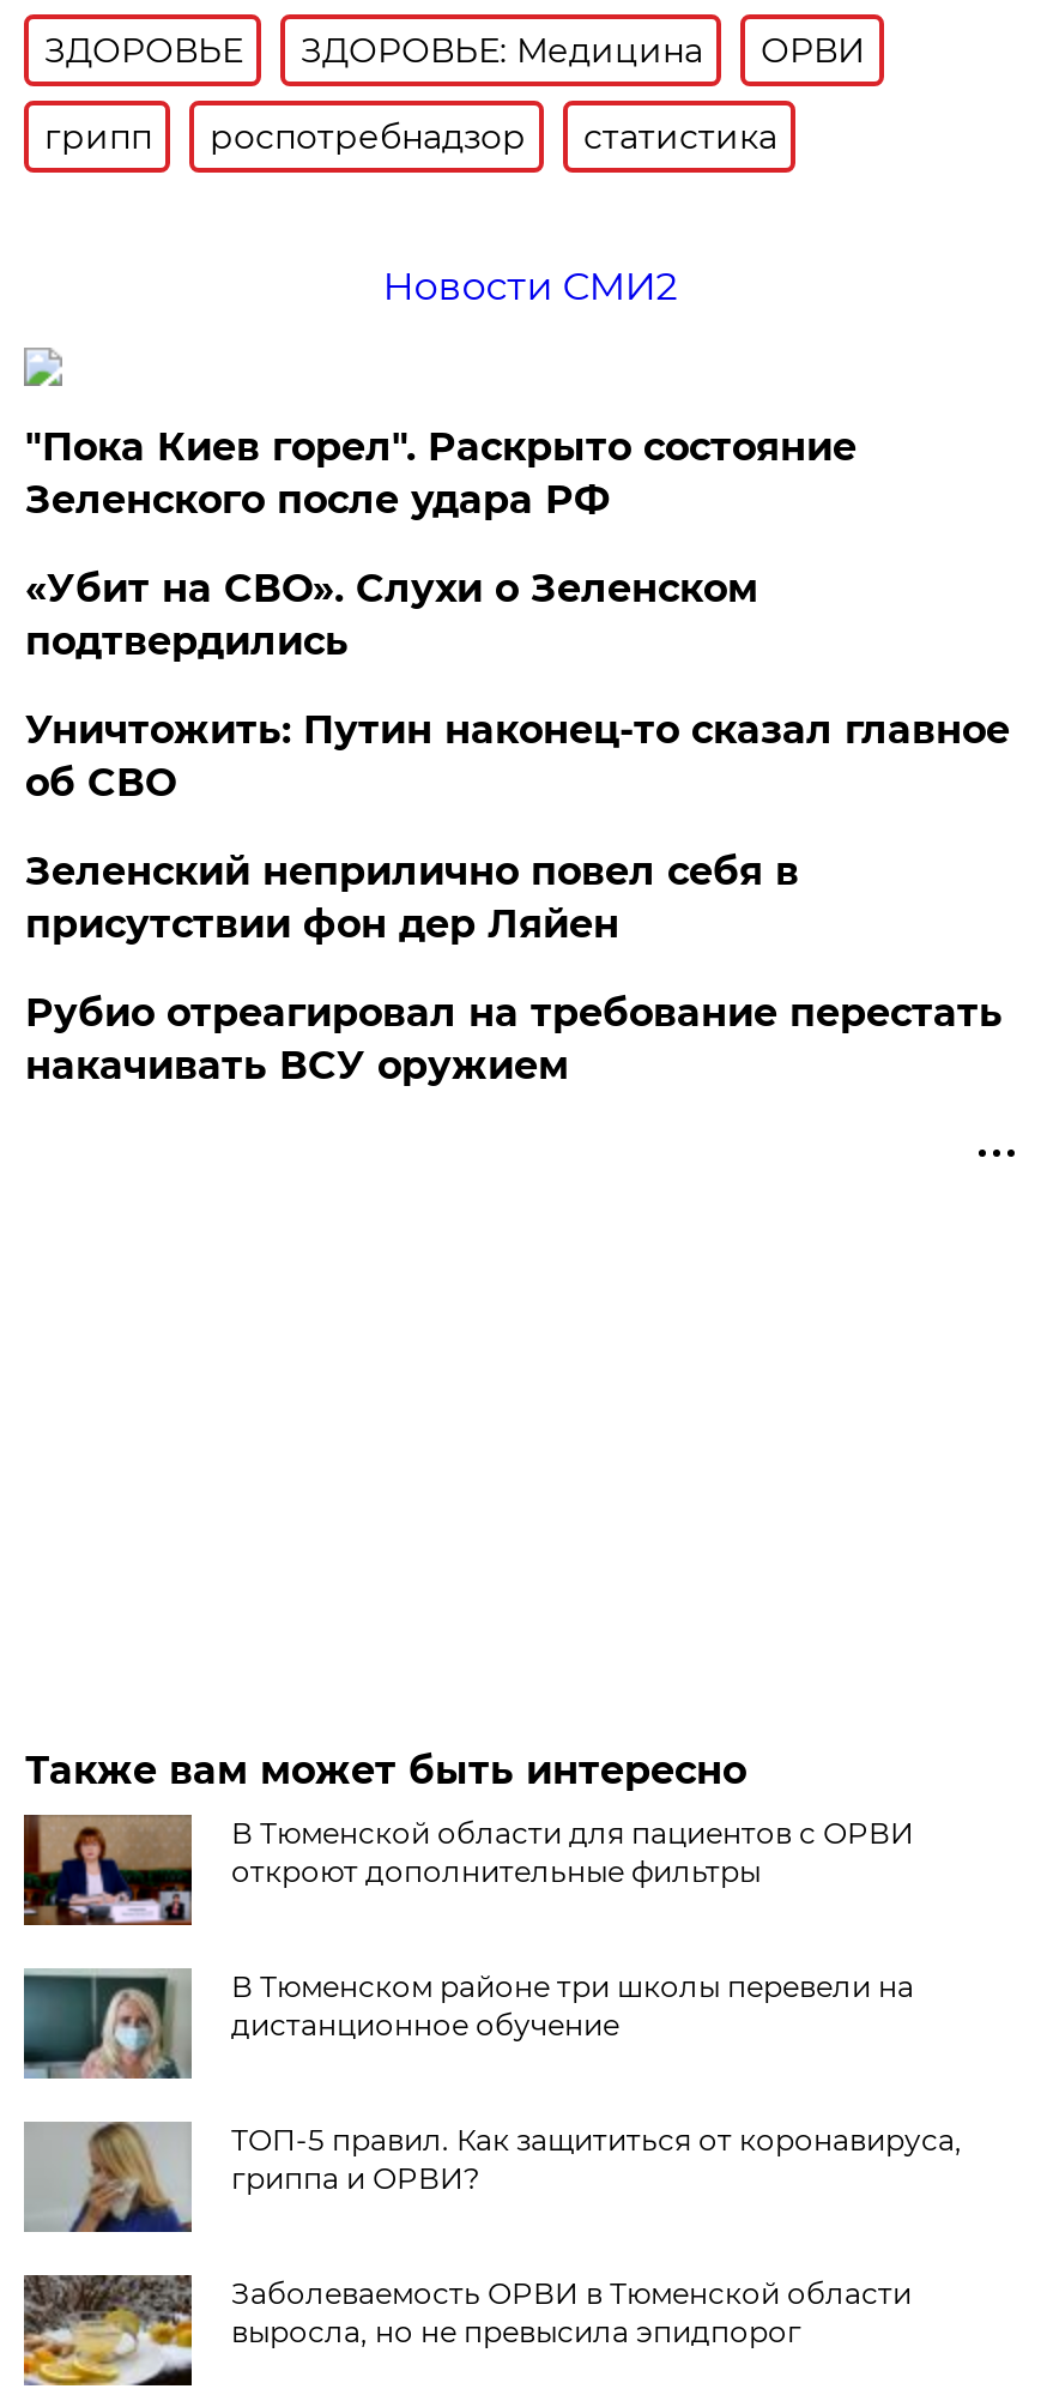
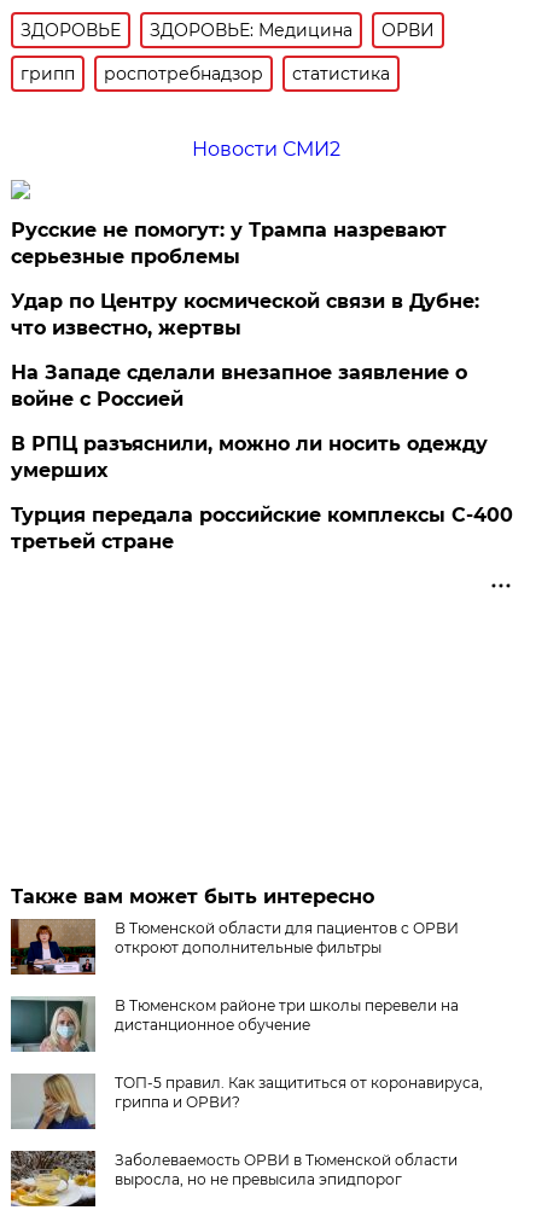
[25,424,856,523] "Пока Киев горел". Раскрыто состояние | Зеленского после удара РФ -> [11,219,447,268] Русские не помогут: у Трампа назревают | серьезные проблемы
[25,566,758,664] «Убит на СВО». Слухи о Зеленском | подтвердились -> [11,290,480,339] Удар по Центру космической связи в Дубне: | что известно, жертвы
[25,707,1010,806] Уничтожить: Путин наконец-то сказал главное | об СВО -> [11,361,468,411] На Западе сделали внезапное заявление о | войне с Россией
[25,849,799,947] Зеленский неприлично повел cебя в | присутствии фон дер Ляйен -> [11,432,488,482] В РПЦ разъяснили, можно ли носить одежду | умерших
[25,990,1002,1088] Рубио отреагировал на требование перестать | накачивать ВСУ оружием -> [11,504,514,553] Турция передала российские комплексы С-400 | третьей стране

